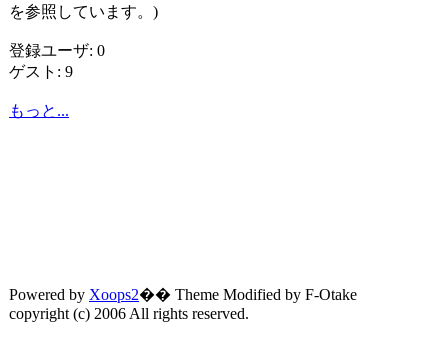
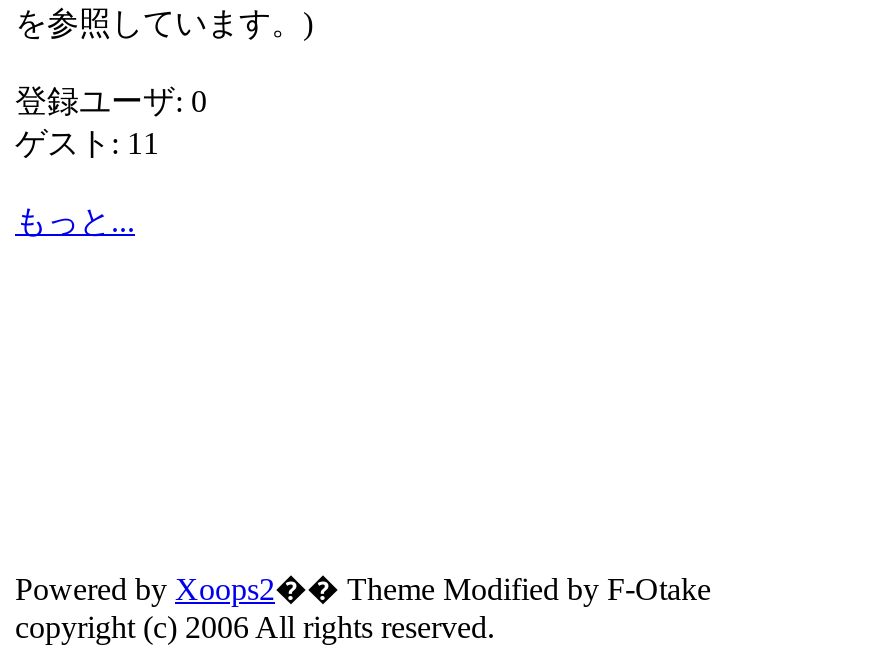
[9,63,73,80] ゲスト: 9 -> [15,126,159,160] ゲスト: 11

